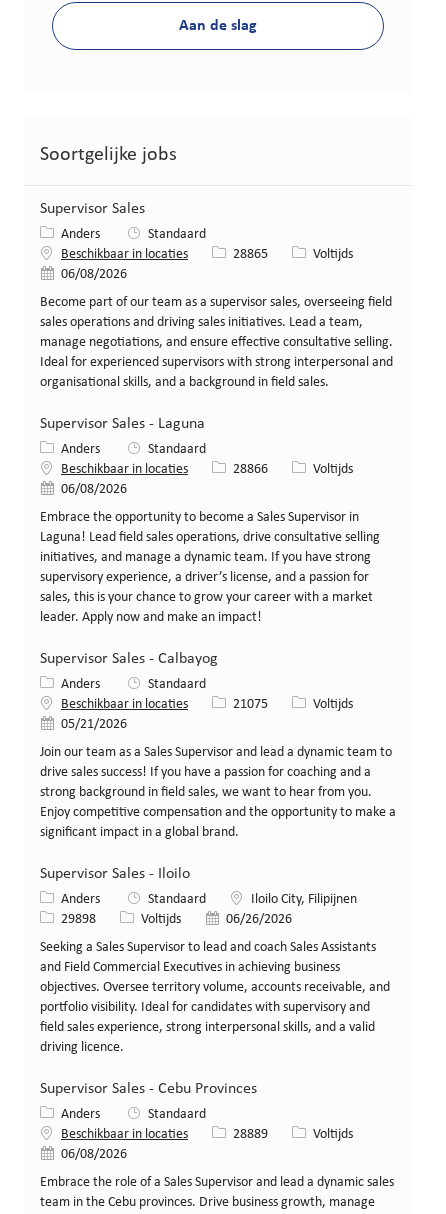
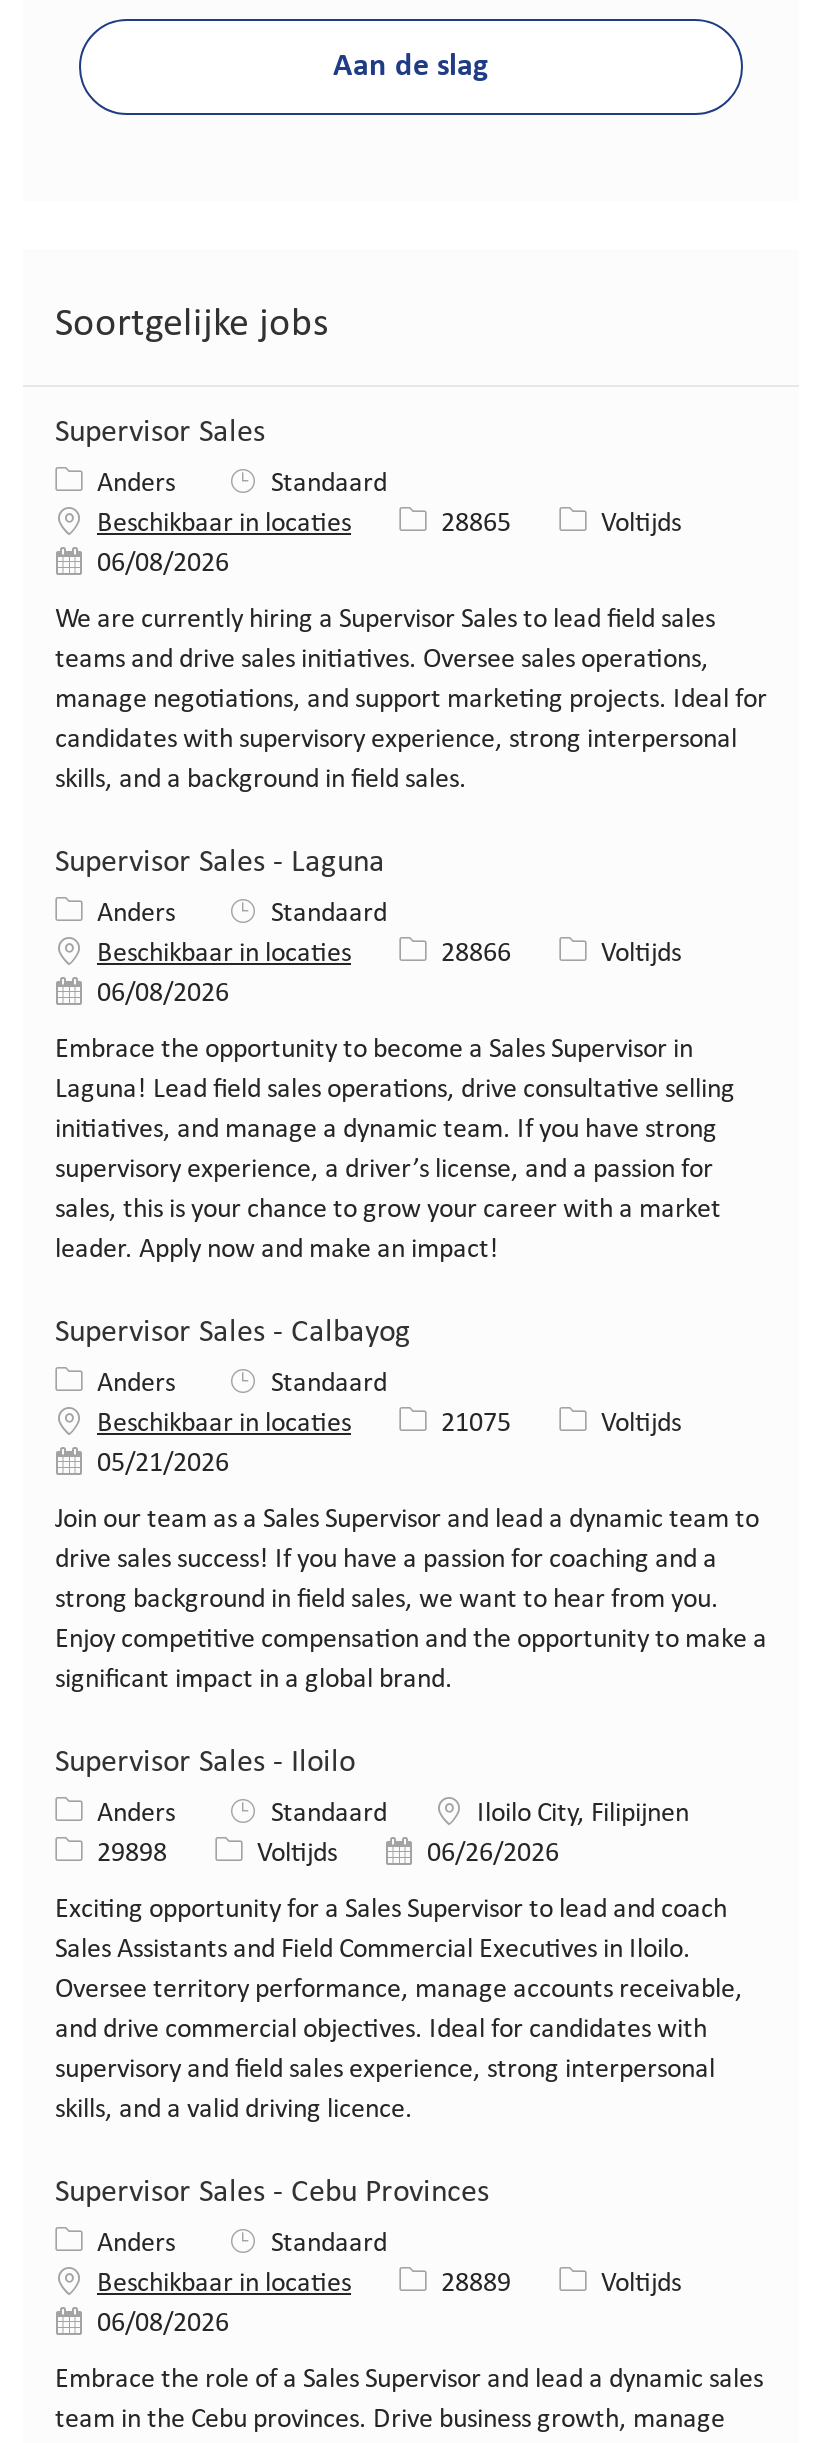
[40,295,393,390] Become part of our team as a supervisor sales, overseeing field | sales operations and driving sales initiatives. Lead a team, | manage negotiations, and ensure effective consultative selling. | Ideal for experienced supervisors with strong interpersonal and | organisational skills, and a background in field sales. -> [55,605,767,795] We are currently hiring a Supervisor Sales to lead field sales | teams and drive sales initiatives. Oversee sales operations, | manage negotiations, and support marketing projects. Ideal for | candidates with supervisory experience, strong interpersonal | skills, and a background in field sales.
[40,940,390,1055] Seeking a Sales Supervisor to lead and coach Sales Assistants | and Field Commercial Executives in achieving business | objectives. Oversee territory volume, accounts receivable, and | portfolio visibility. Ideal for candidates with supervisory and | field sales experience, strong interpersonal skills, and a valid | driving licence. -> [55,1895,743,2125] Exciting opportunity for a Sales Supervisor to lead and coach | Sales Assistants and Field Commercial Executives in Iloilo. | Oversee territory performance, manage accounts receivable, | and drive commercial objectives. Ideal for candidates with | supervisory and field sales experience, strong interpersonal | skills, and a valid driving licence.

